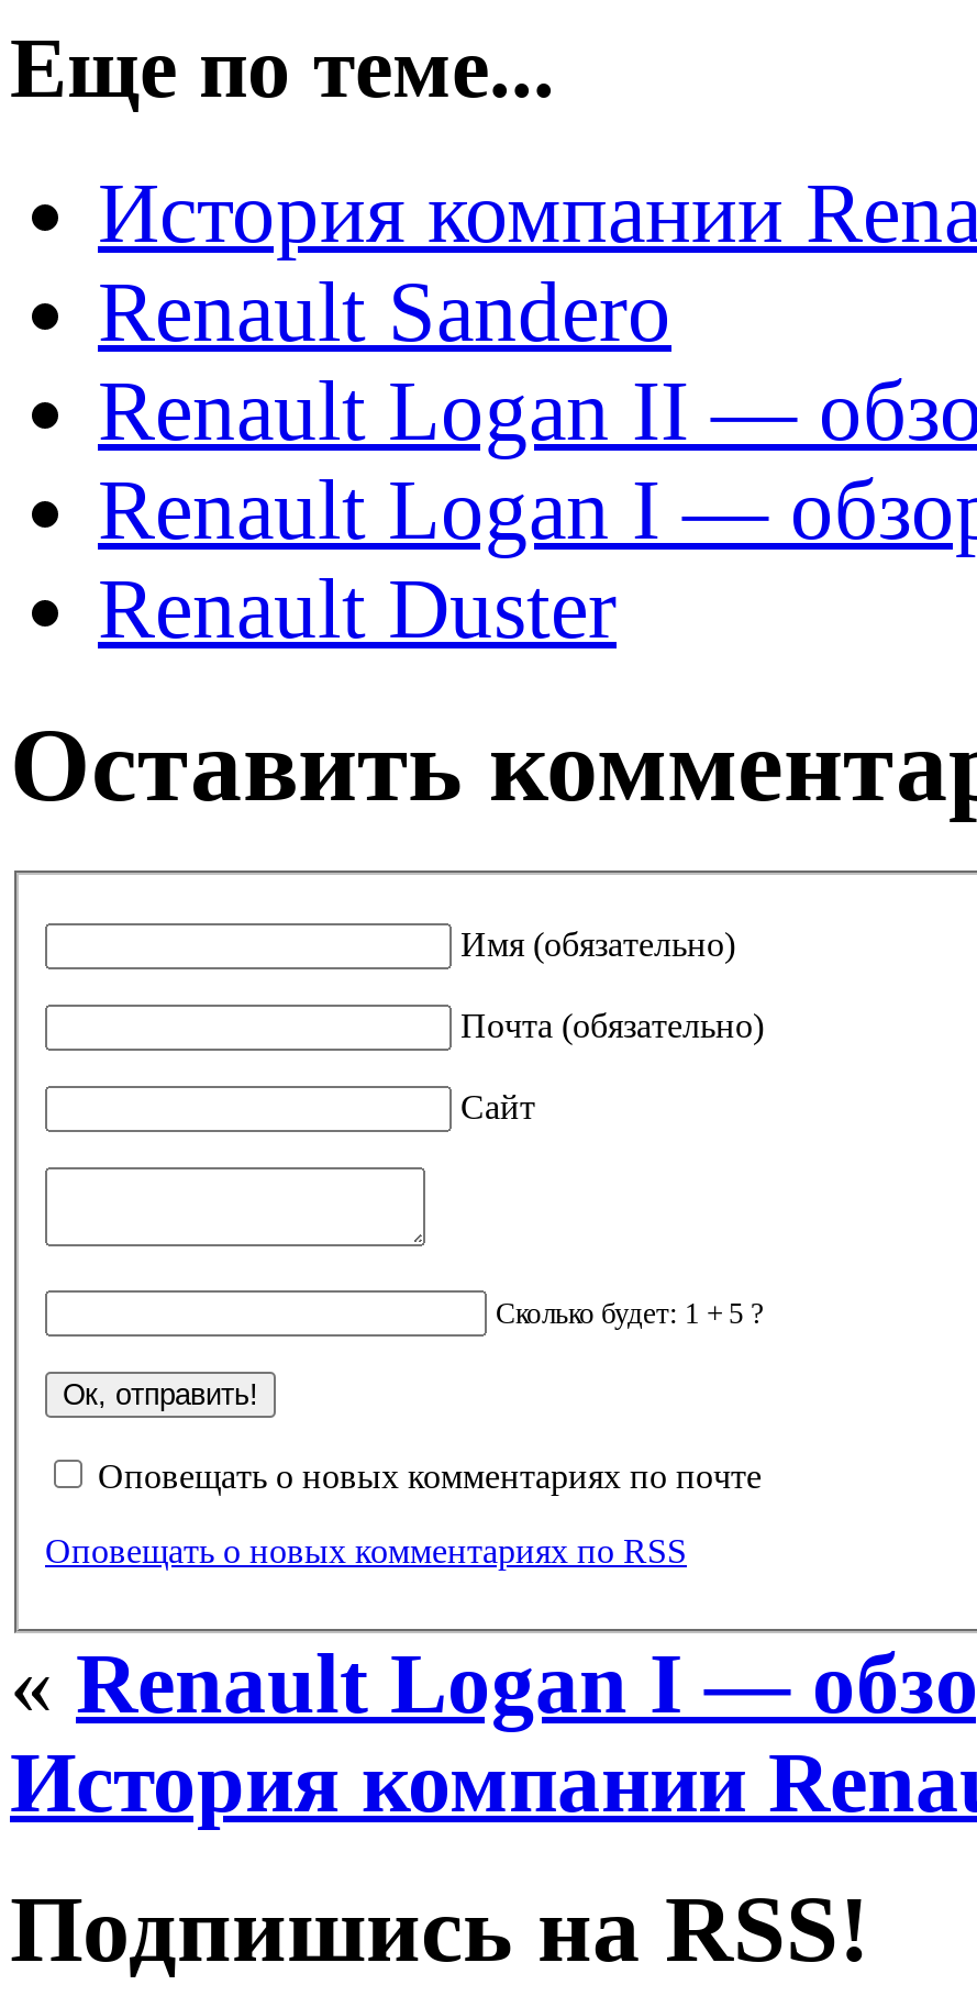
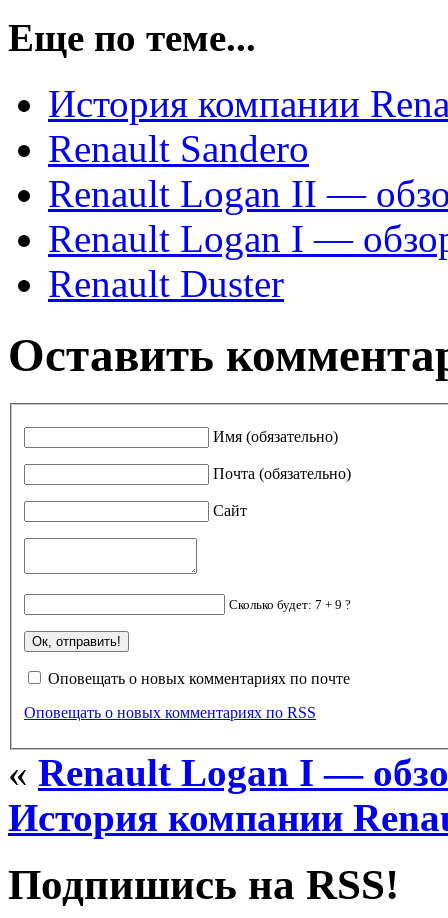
[496,1297,764,1330] Сколько будет: 1 + 5 ? -> [229,597,351,612] Сколько будет: 7 + 9 ?

